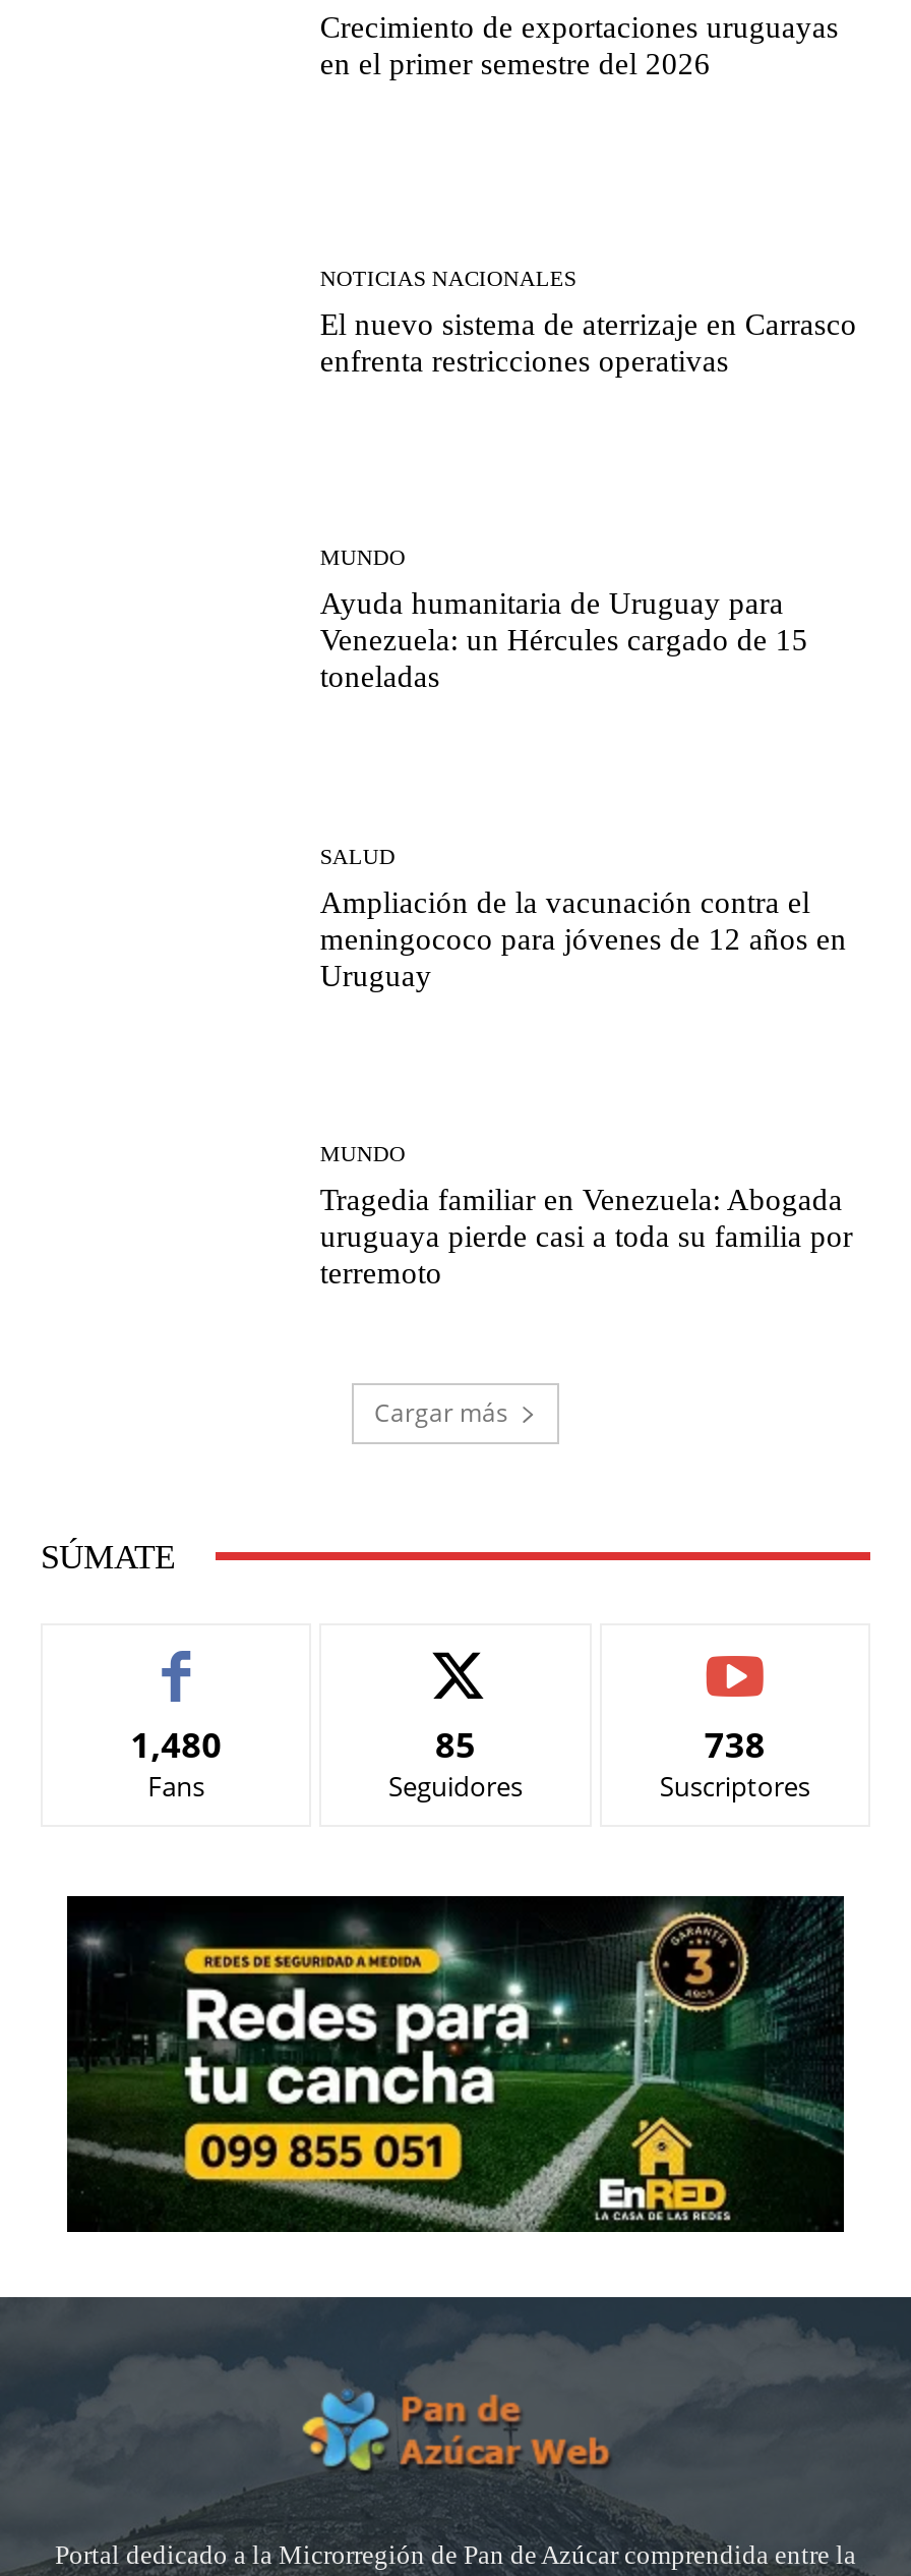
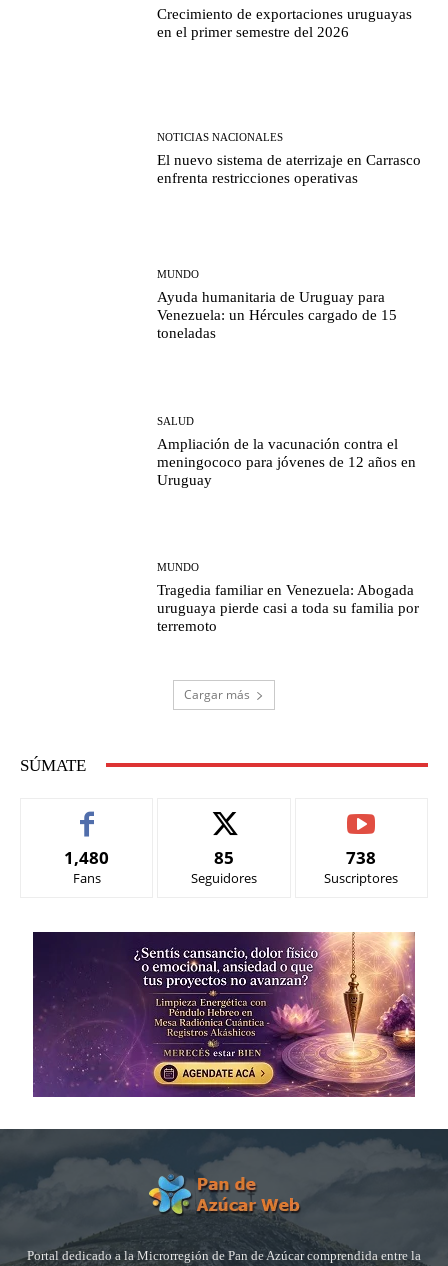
[65,1894,846,2234] [image] -> [32,931,416,1098] [image]

